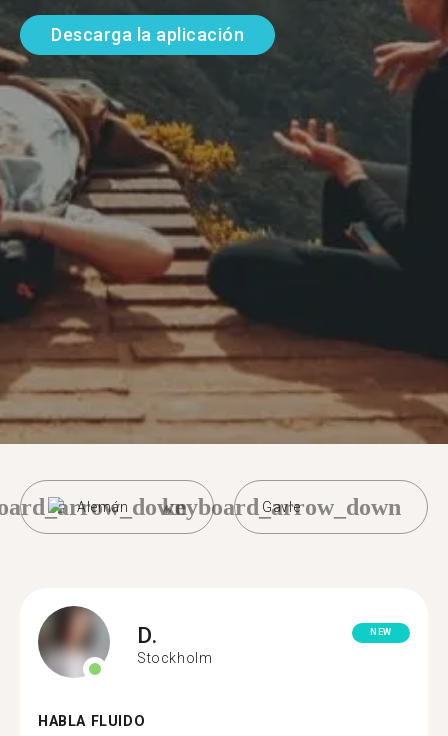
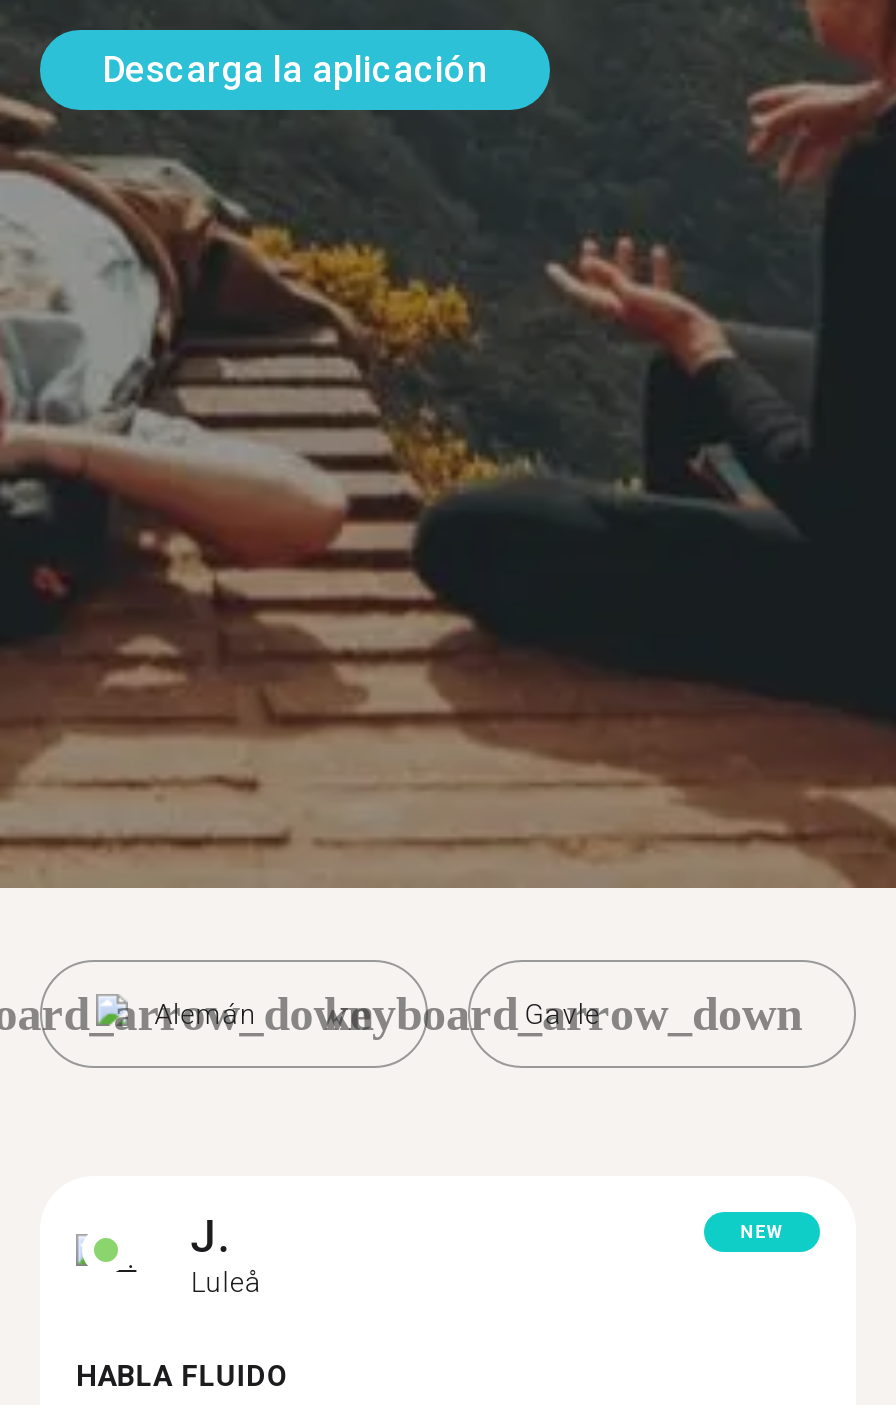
[38,605,81,678] [image] -> [78,1212,162,1288] [image]
[137,621,212,665] D. | Stockholm -> [190,1210,262,1298] J. | Luleå

